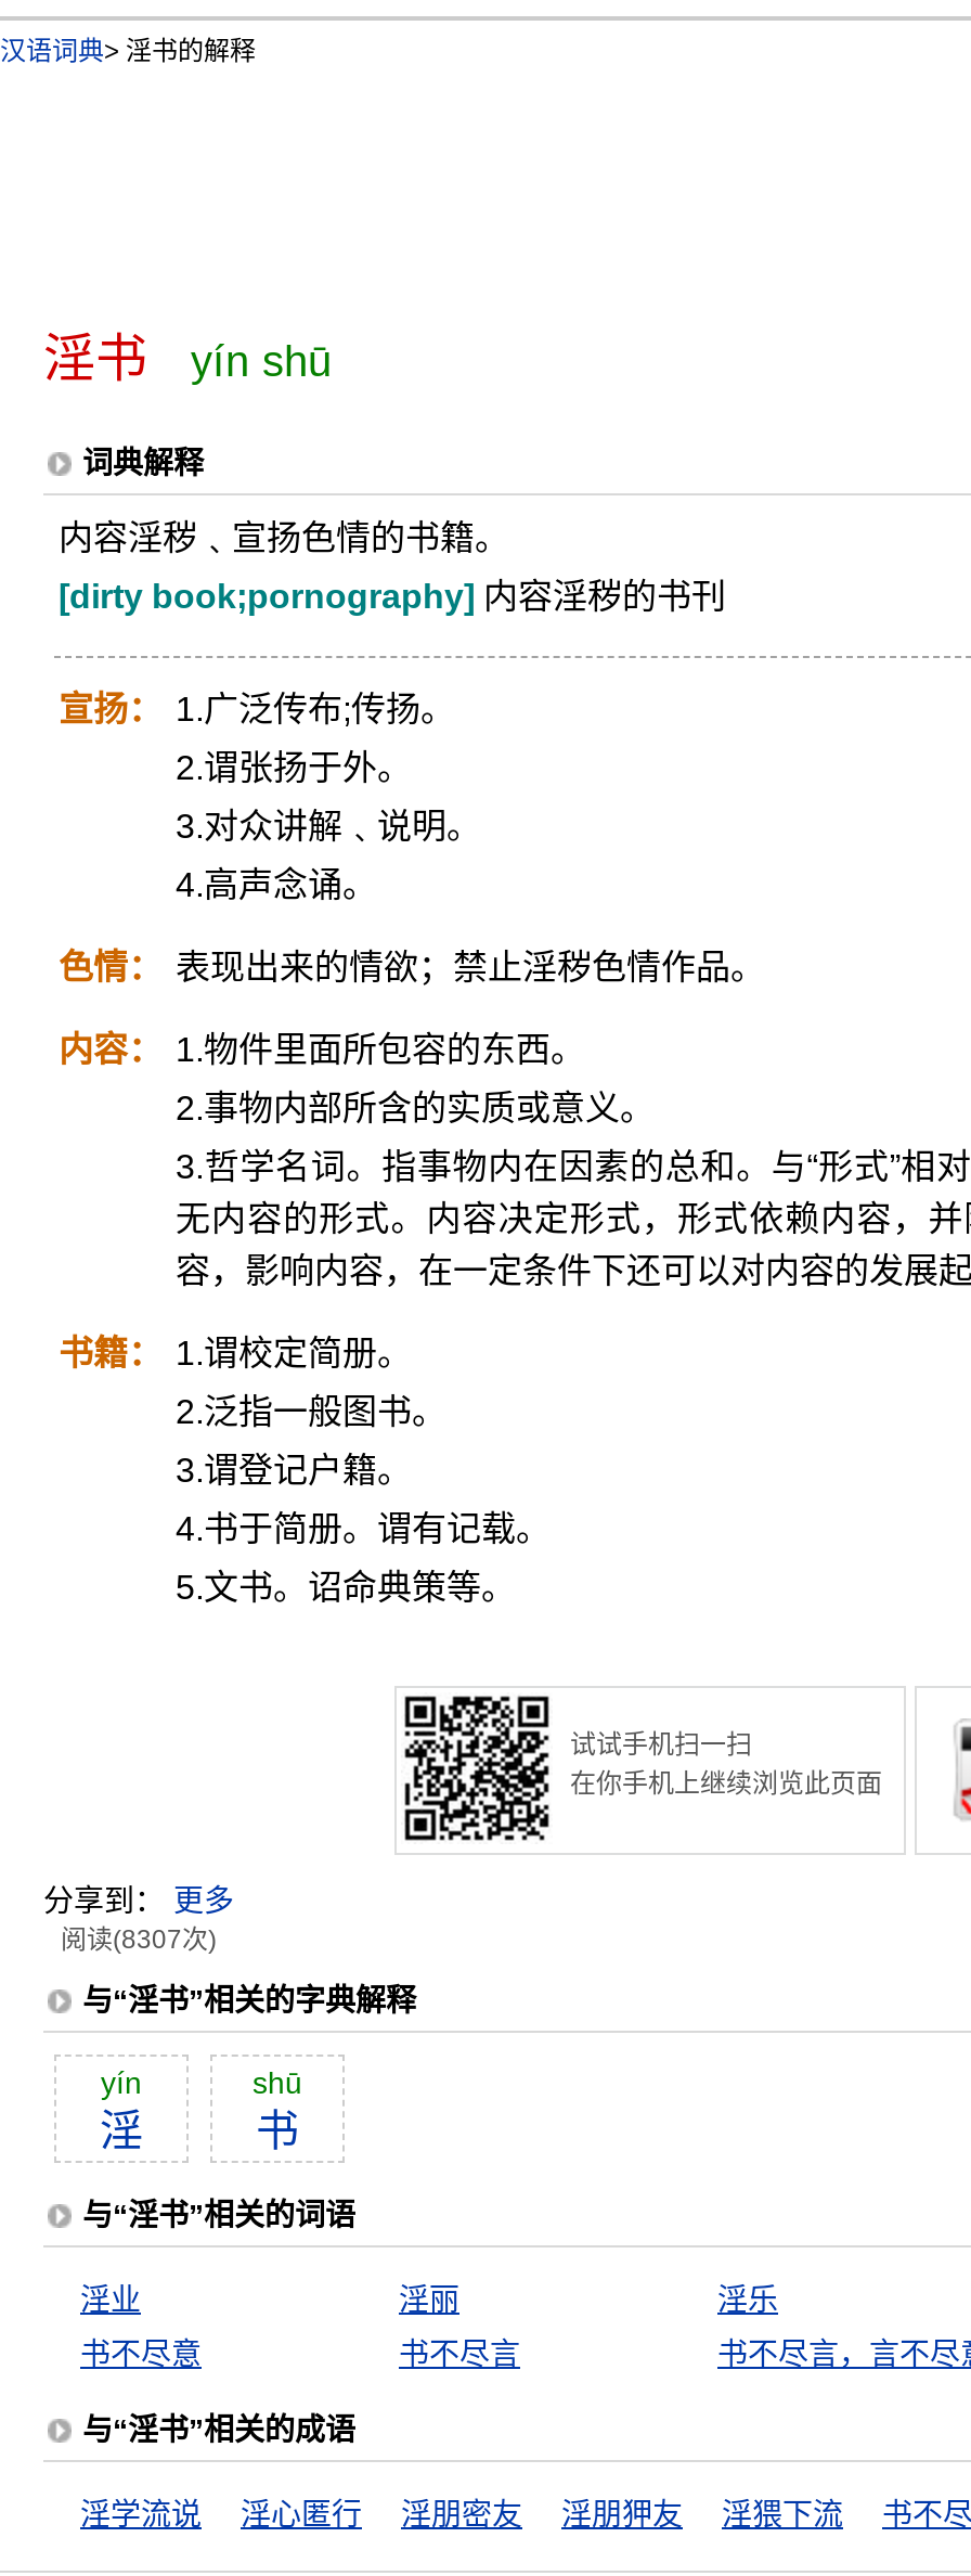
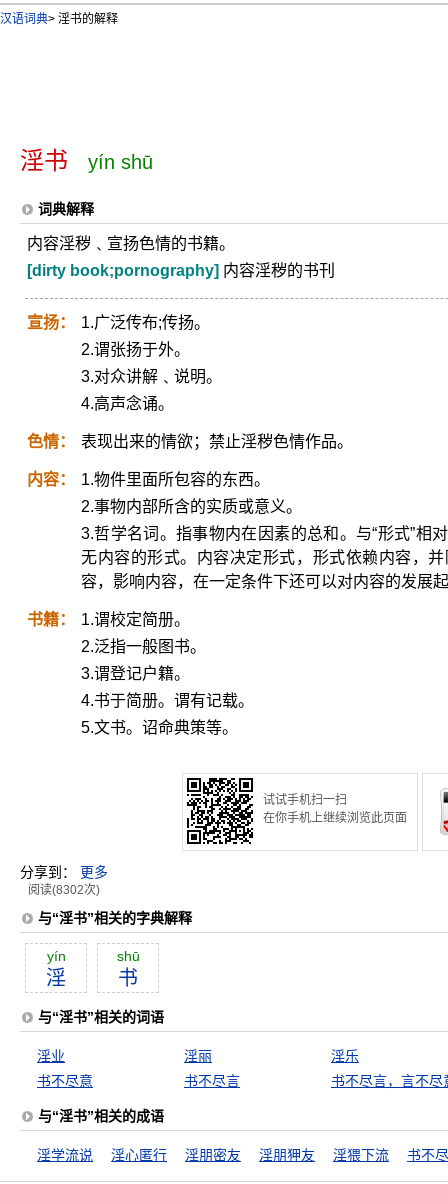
[61,1924,217,1955] 阅读(8307次) -> [28,883,100,897] 阅读(8302次)

